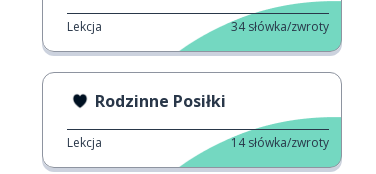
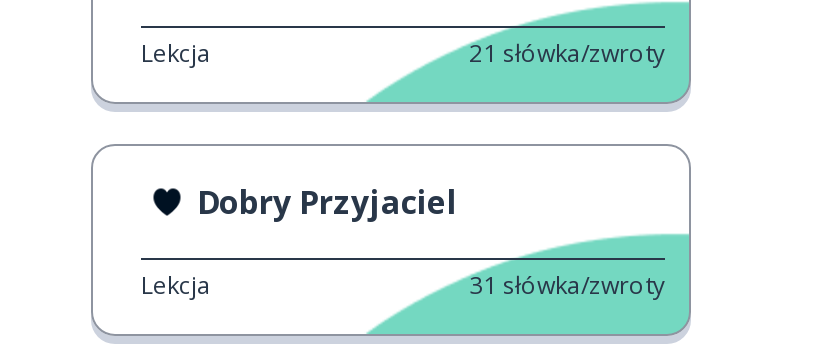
[231,18,329,35] 34 słówka/zwroty -> [469,36,665,70] 21 słówka/zwroty
[95,90,226,112] Rodzinne Posiłki -> [197,180,457,224] Dobry Przyjaciel
[231,134,329,151] 14 słówka/zwroty -> [469,268,665,302] 31 słówka/zwroty

